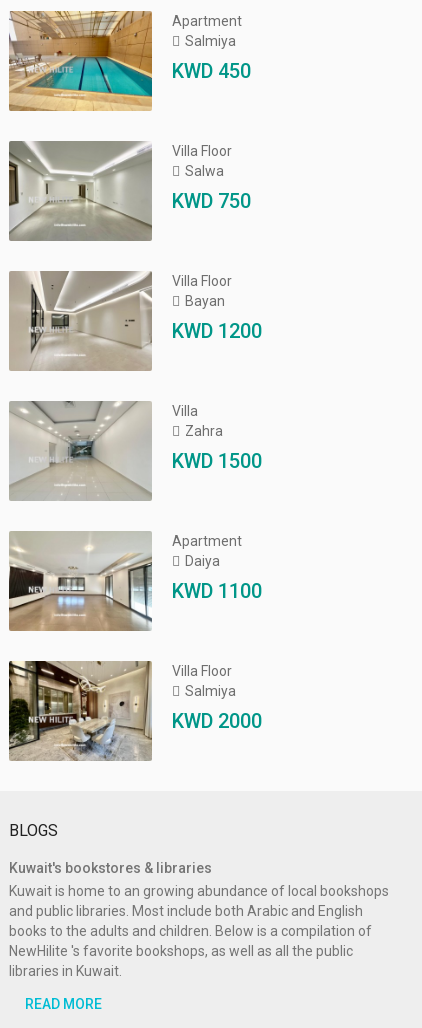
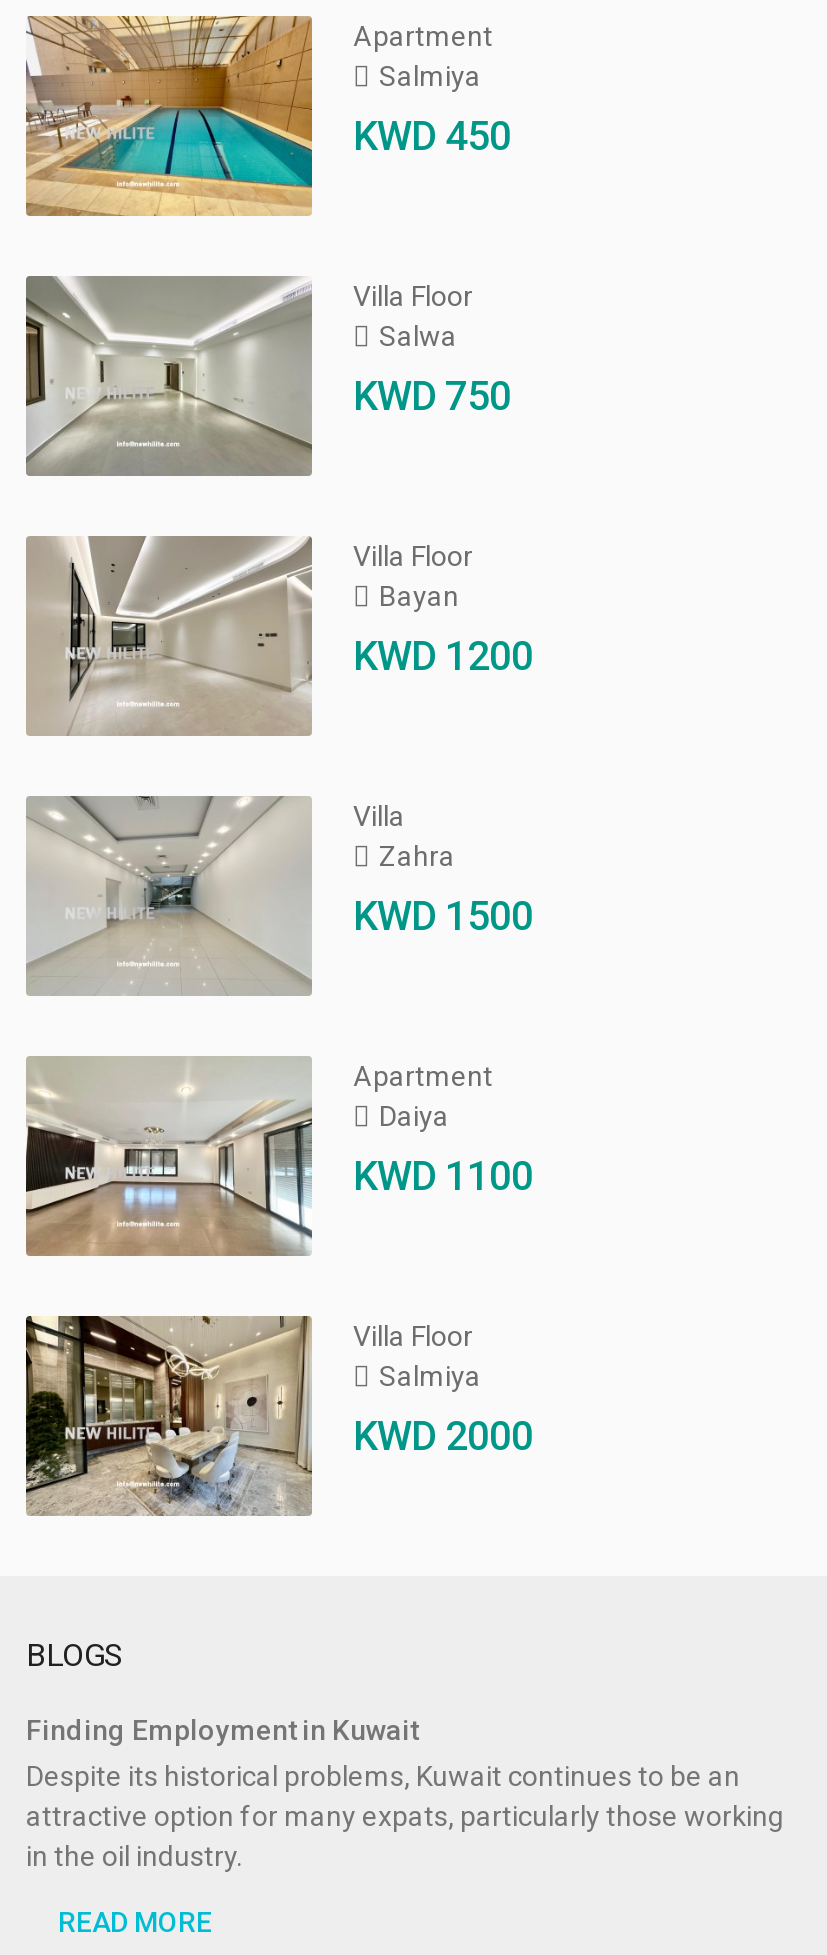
[9,860,389,979] Kuwait's bookstores & libraries | Kuwait is home to an growing abundance of local bookshops | and public libraries. Most include both Arabic and English | books to the adults and children. Below is a compilation of | NewHilite 's favorite bookshops, as well as all the public | libraries in Kuwait. -> [26,1715,784,1873] Finding Employment in Kuwait | Despite its historical problems, Kuwait continues to be an | attractive option for many expats, particularly those working | in the oil industry.

